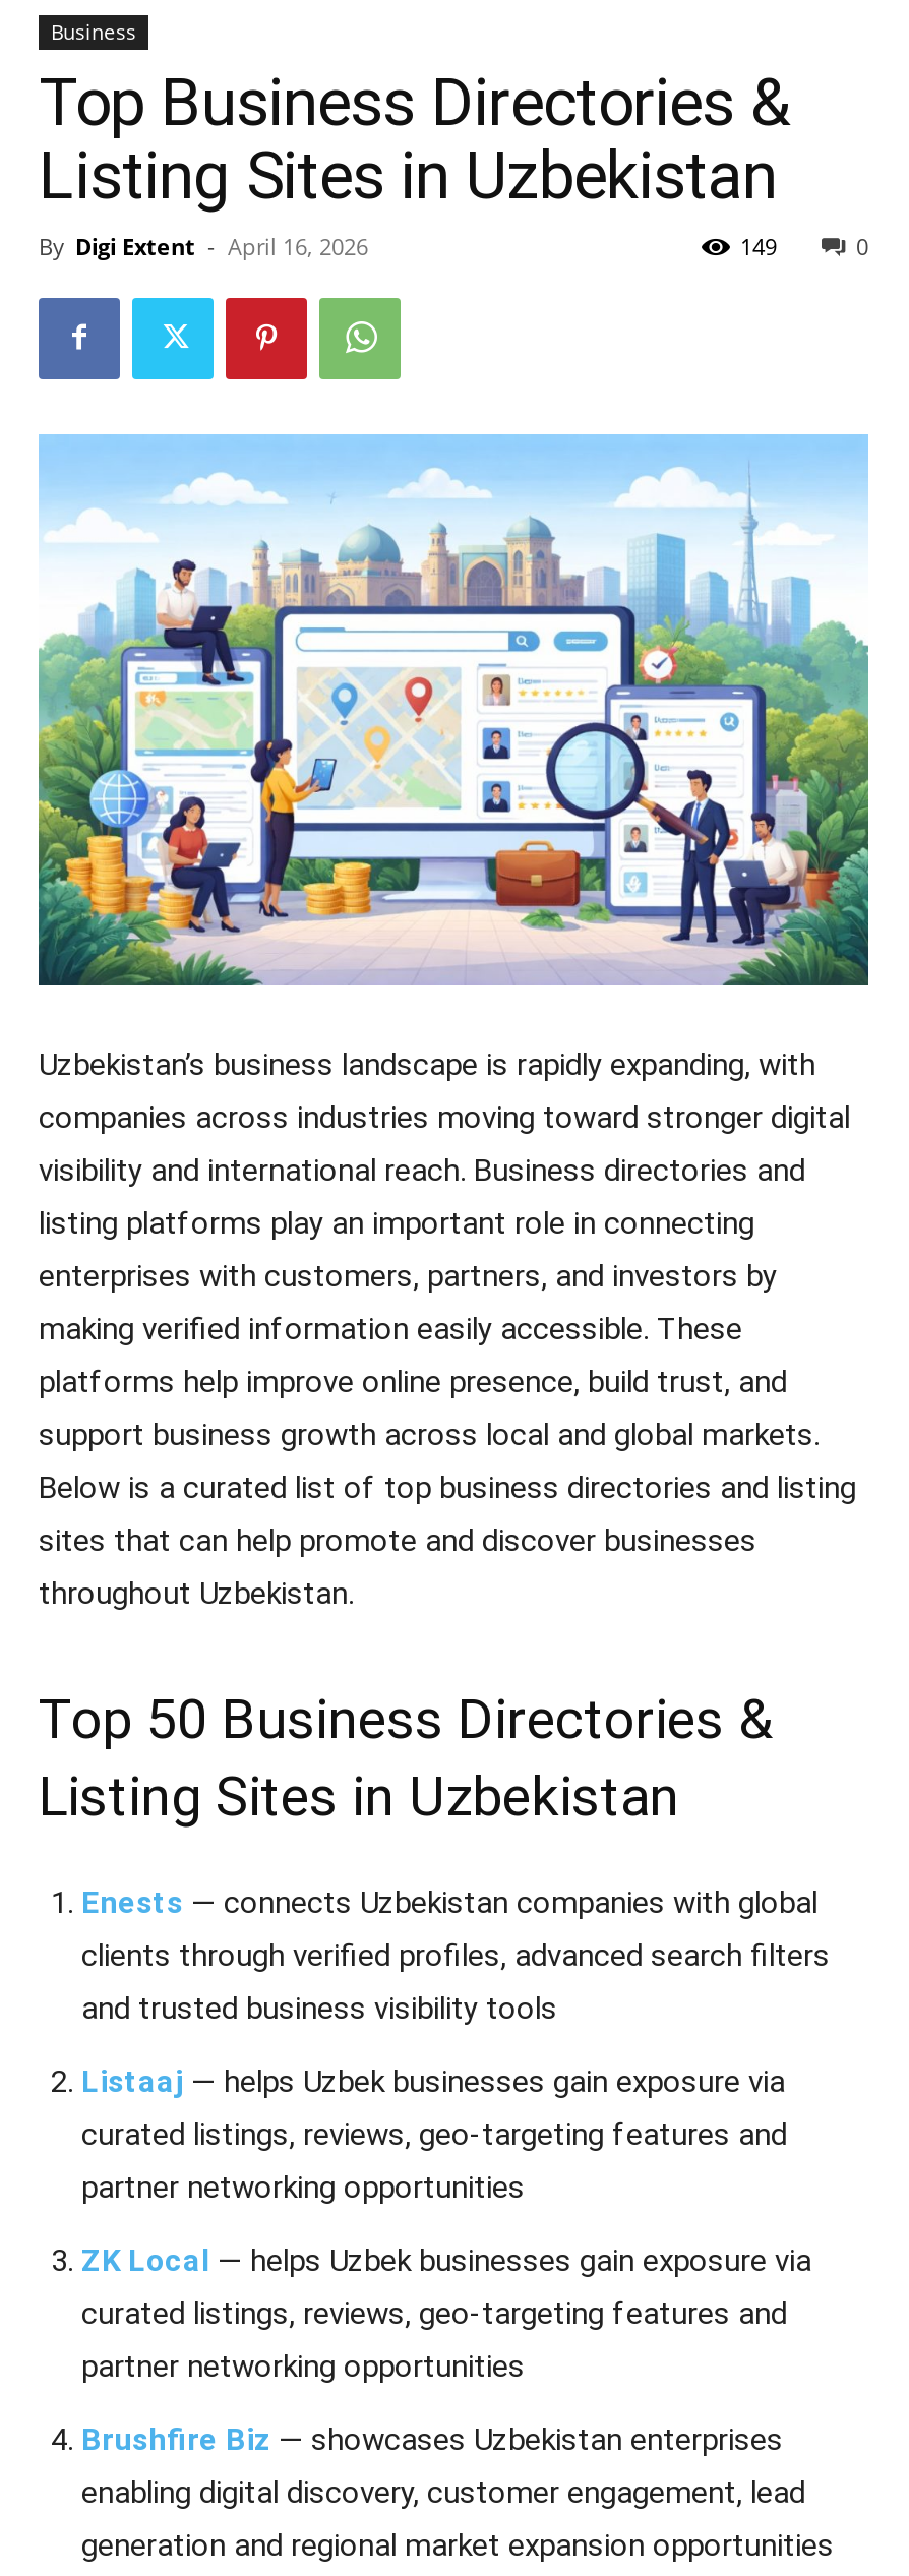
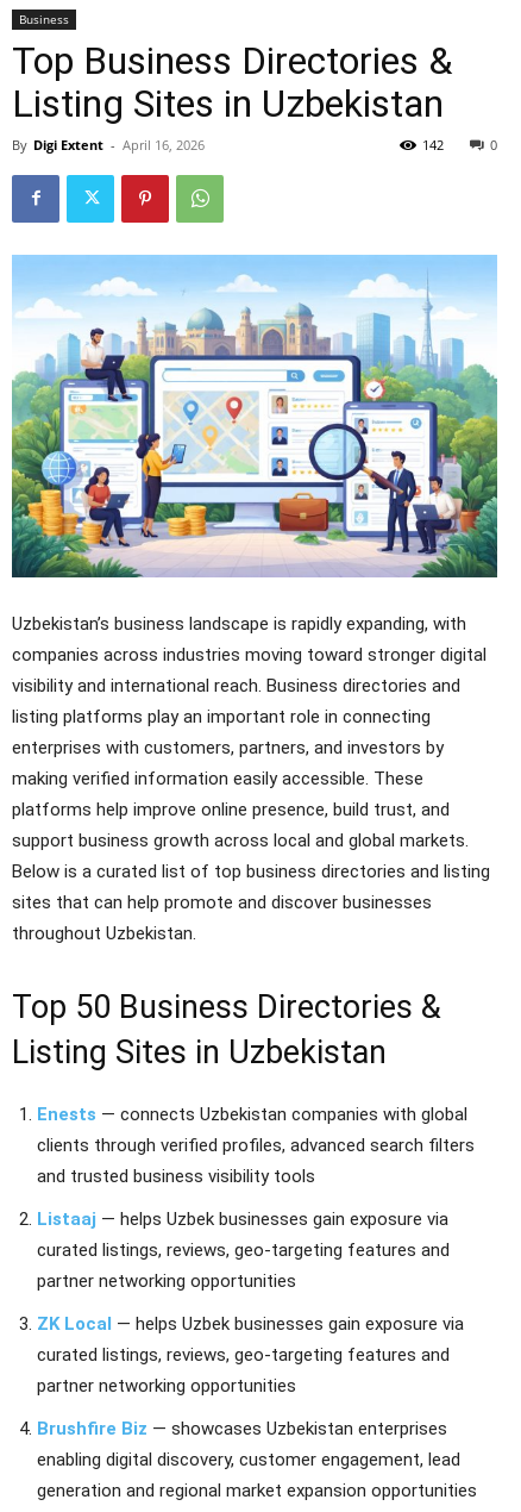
[740,230,777,261] 149 -> [422,135,444,153] 142

